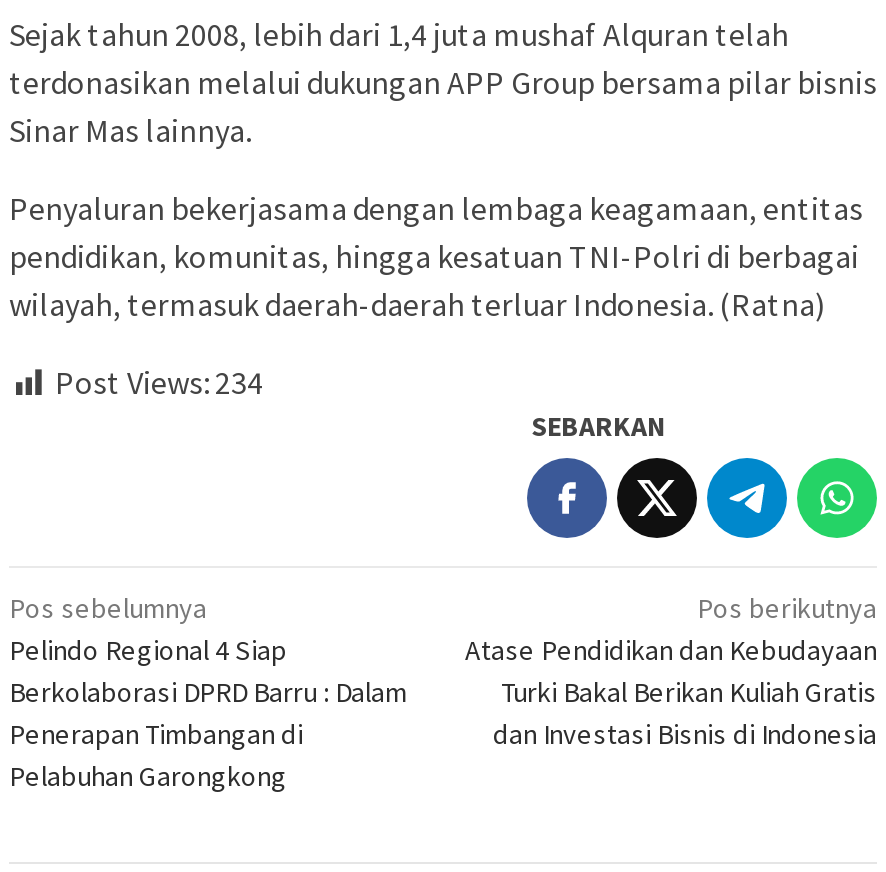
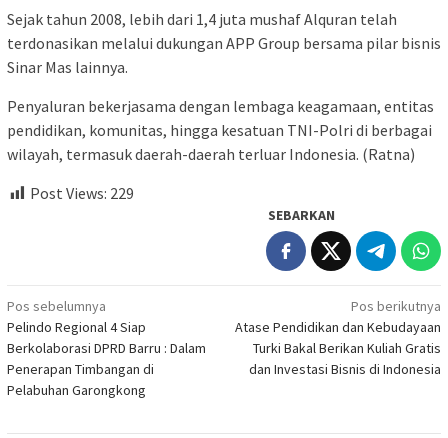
[55,362,263,402] Post Views: 234 -> [30,183,134,203] Post Views: 229

